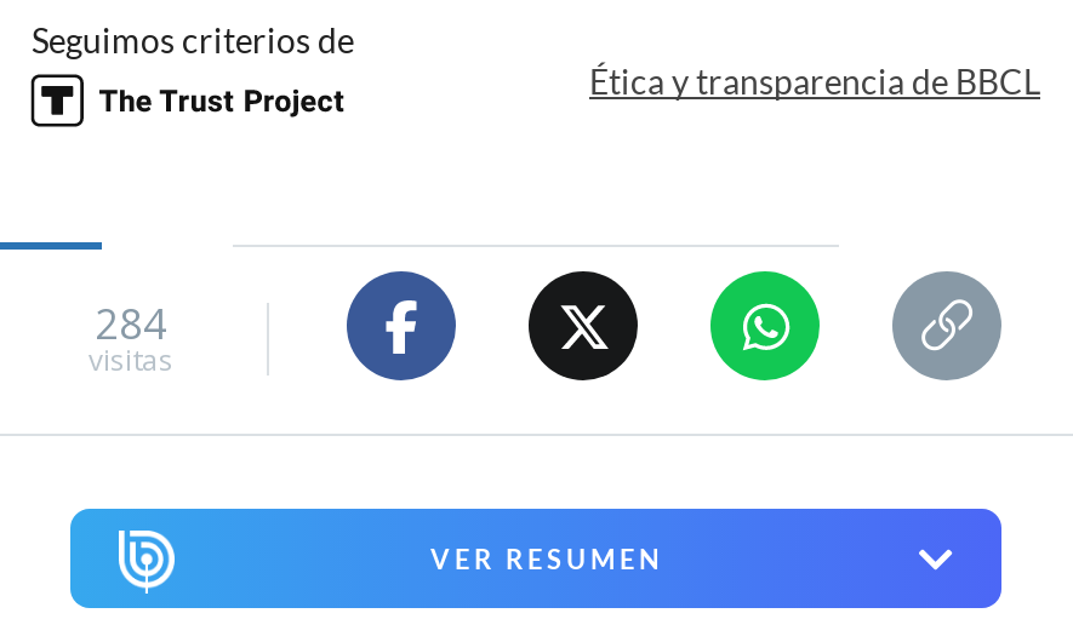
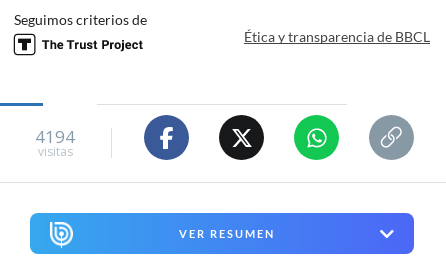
[95,296,167,351] 284 -> [35,125,75,148] 4194

